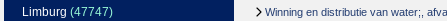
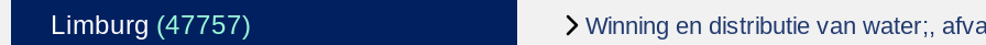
[22,5,113,19] Limburg (47747) -> [51,10,251,41] Limburg (47757)

